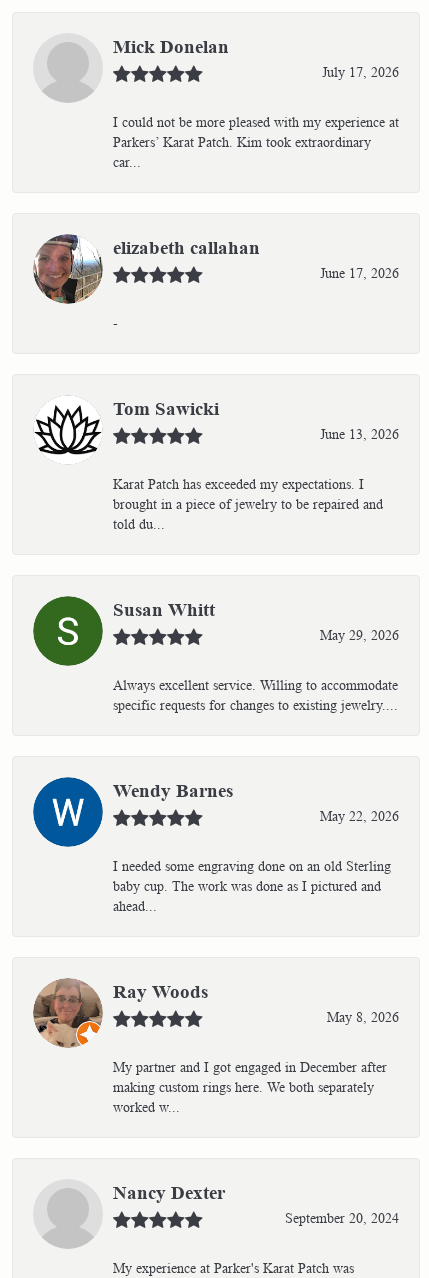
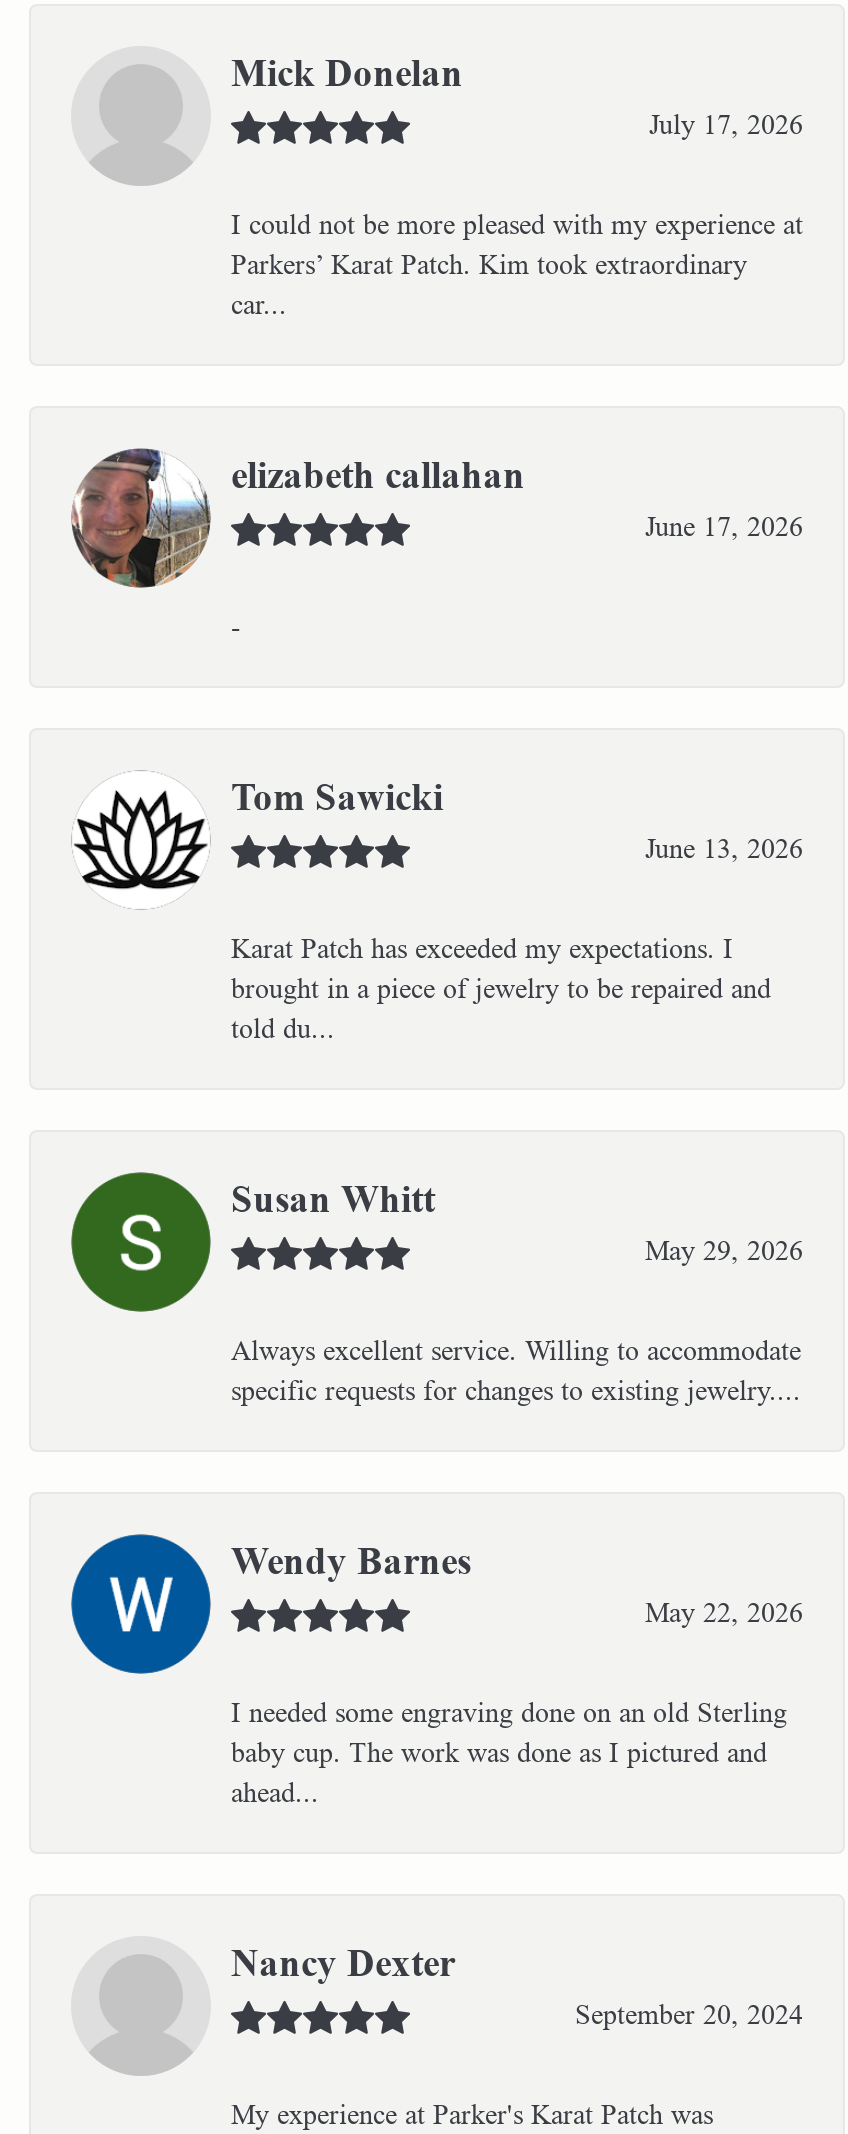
[33,978,399,1115] [image] | Ray Woods | May 8, 2026 | My partner and I got engaged in December after | making custom rings here. We both separately | worked w... -> none

